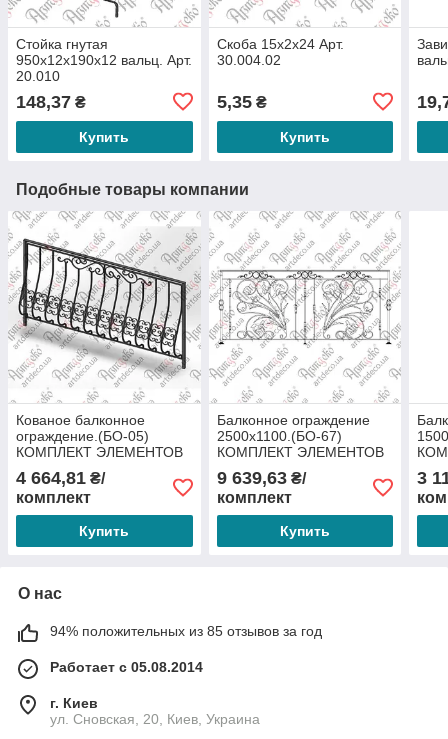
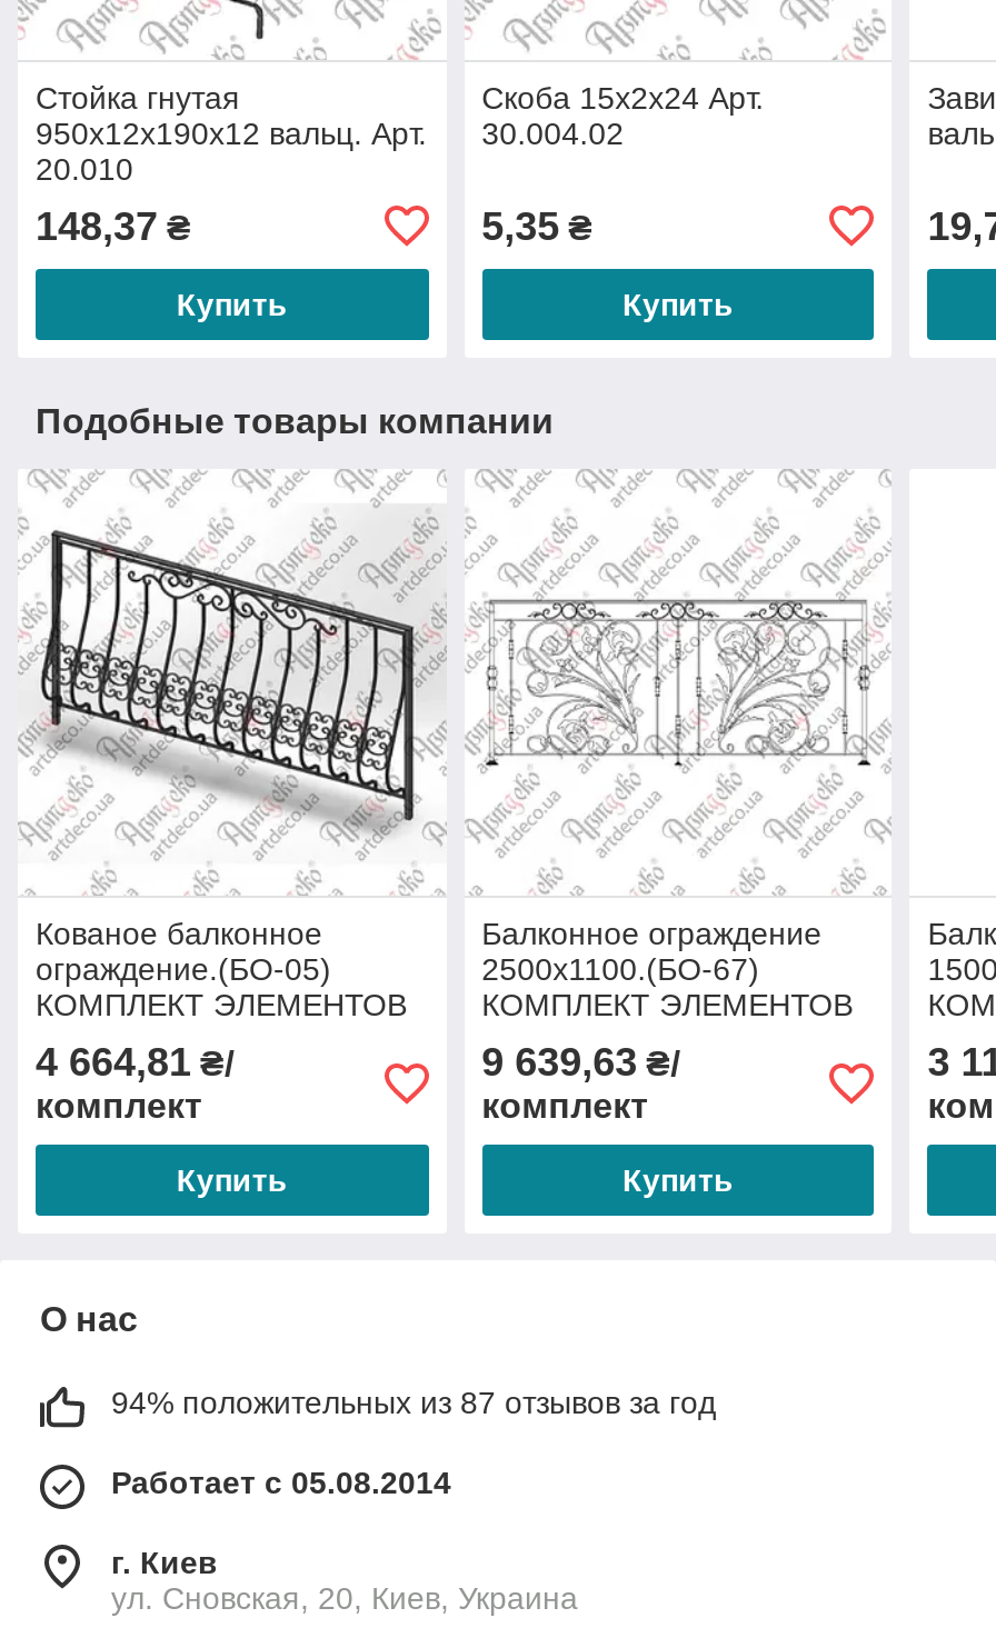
[50,623,322,639] 94% положительных из 85 отзывов за год -> [111,1386,716,1421] 94% положительных из 87 отзывов за год

